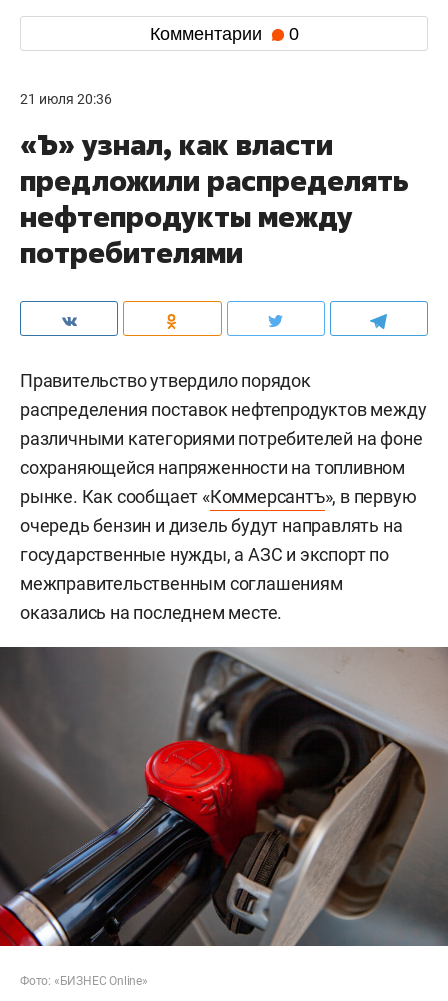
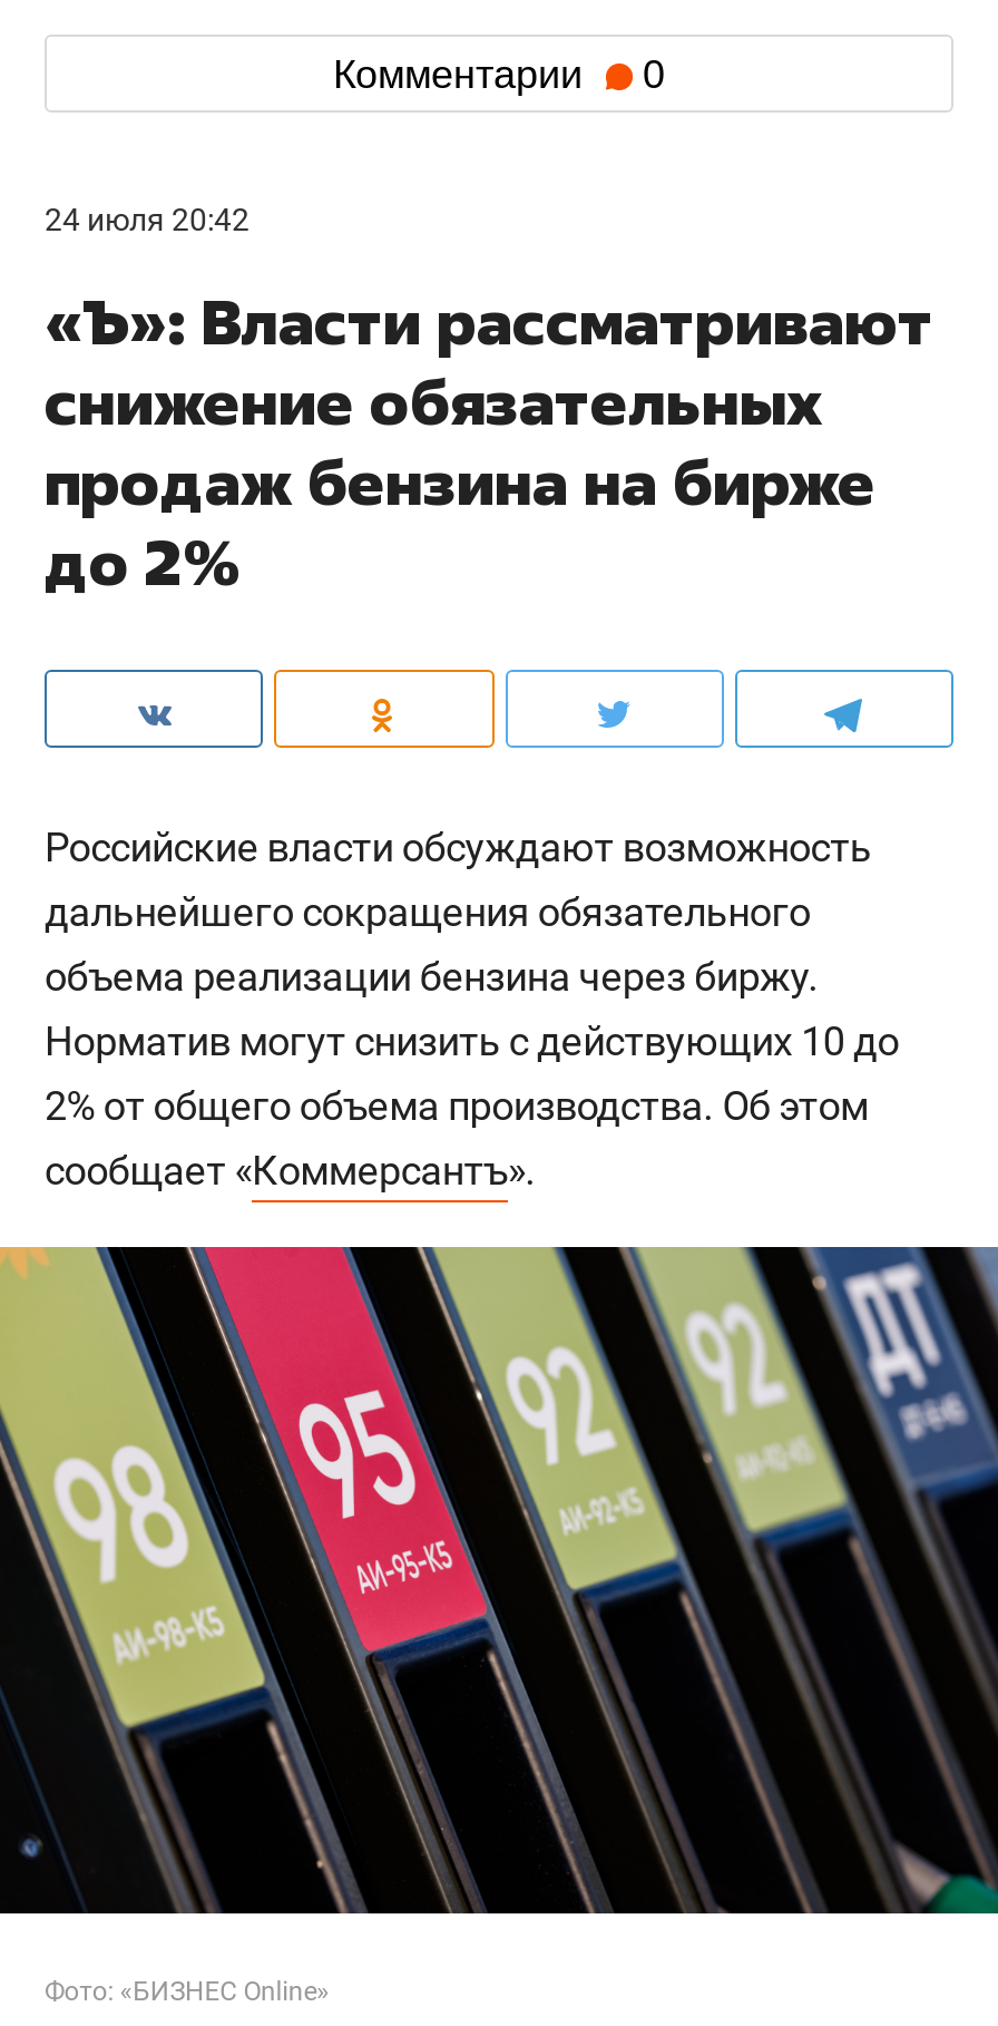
[20,91,112,107] 21 июля 20:36 -> [45,203,250,238] 24 июля 20:42
[20,126,409,271] «Ъ» узнал, как власти | предложили распределять | нефтепродукты между | потребителями -> [45,281,933,604] «Ъ»: Власти рассматривают | снижение обязательных | продаж бензина на бирже | до 2%
[20,370,426,623] Правительство утвердило порядок | распределения поставок нефтепродуктов между | различными категориями потребителей на фоне | сохраняющейся напряженности на топливном | рынке. Как сообщает «Коммерсантъ», в первую | очередь бензин и дизель будут направлять на | государственные нужды, а АЗС и экспорт по | межправительственным соглашениям | оказались на последнем месте. -> [45,825,899,1195] Российские власти обсуждают возможность | дальнейшего сокращения обязательного | объема реализации бензина через биржу. | Норматив могут снизить с действующих 10 до | 2% от общего объема производства. Об этом | сообщает «Коммерсантъ».
[3,646,445,947] [image] -> [7,1245,991,1916] [image]

